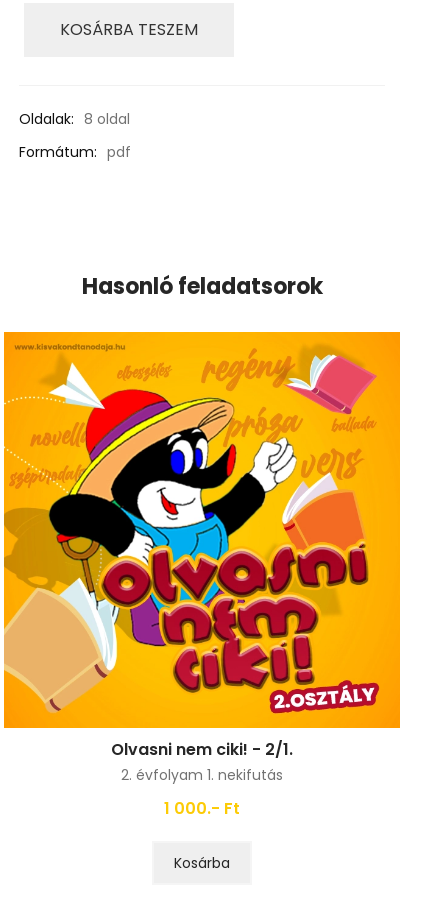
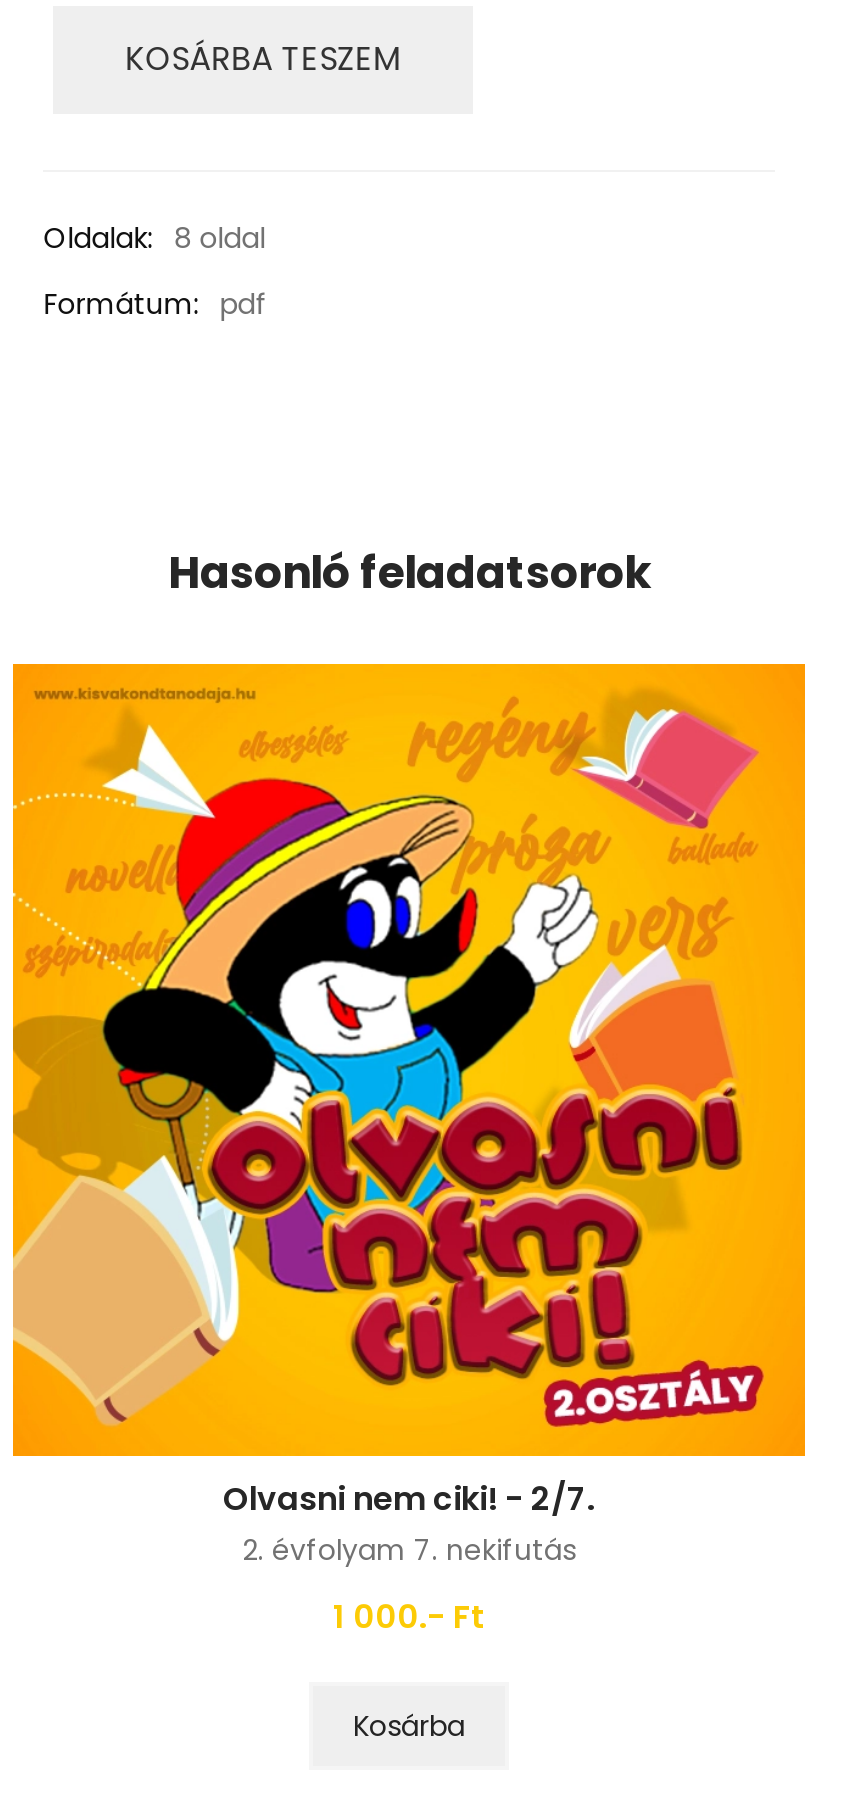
[111,738,293,761] Olvasni nem ciki! - 2/1. -> [223,1476,595,1522] Olvasni nem ciki! - 2/7.
[121,765,283,785] 2. évfolyam 1. nekifutás -> [242,1530,576,1570] 2. évfolyam 7. nekifutás

